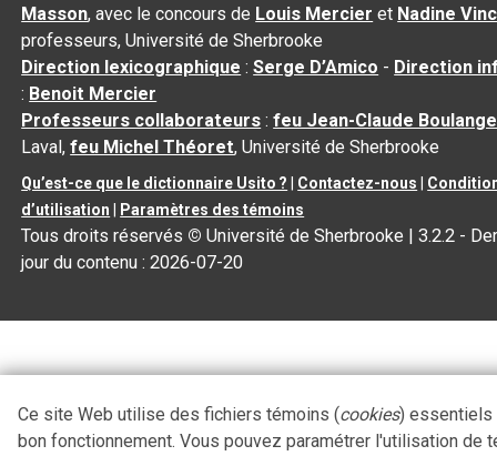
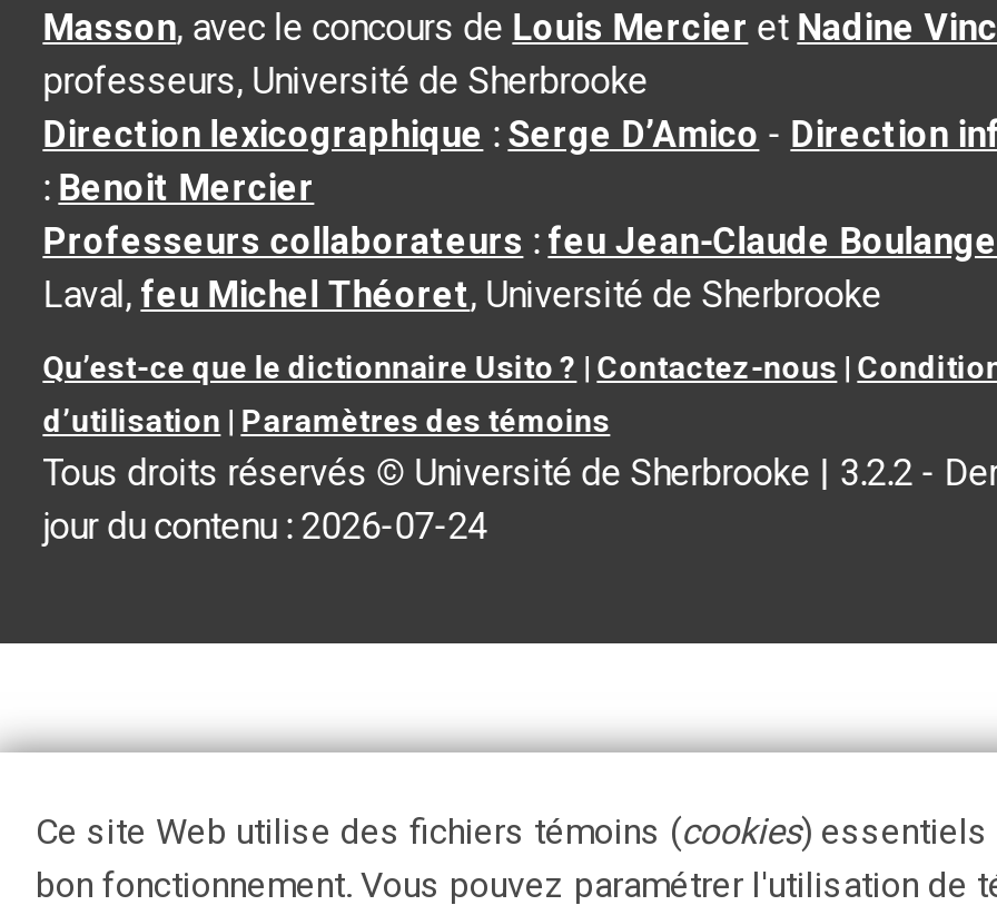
[21,252,243,273] jour du contenu : 2026-07-20 -> [43,505,488,547] jour du contenu : 2026-07-24

